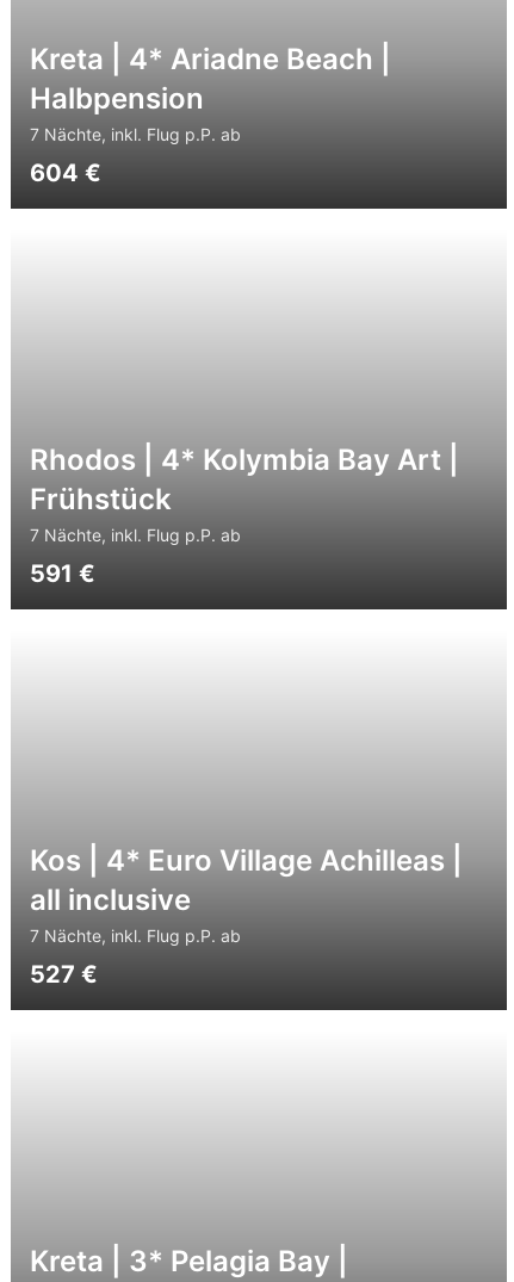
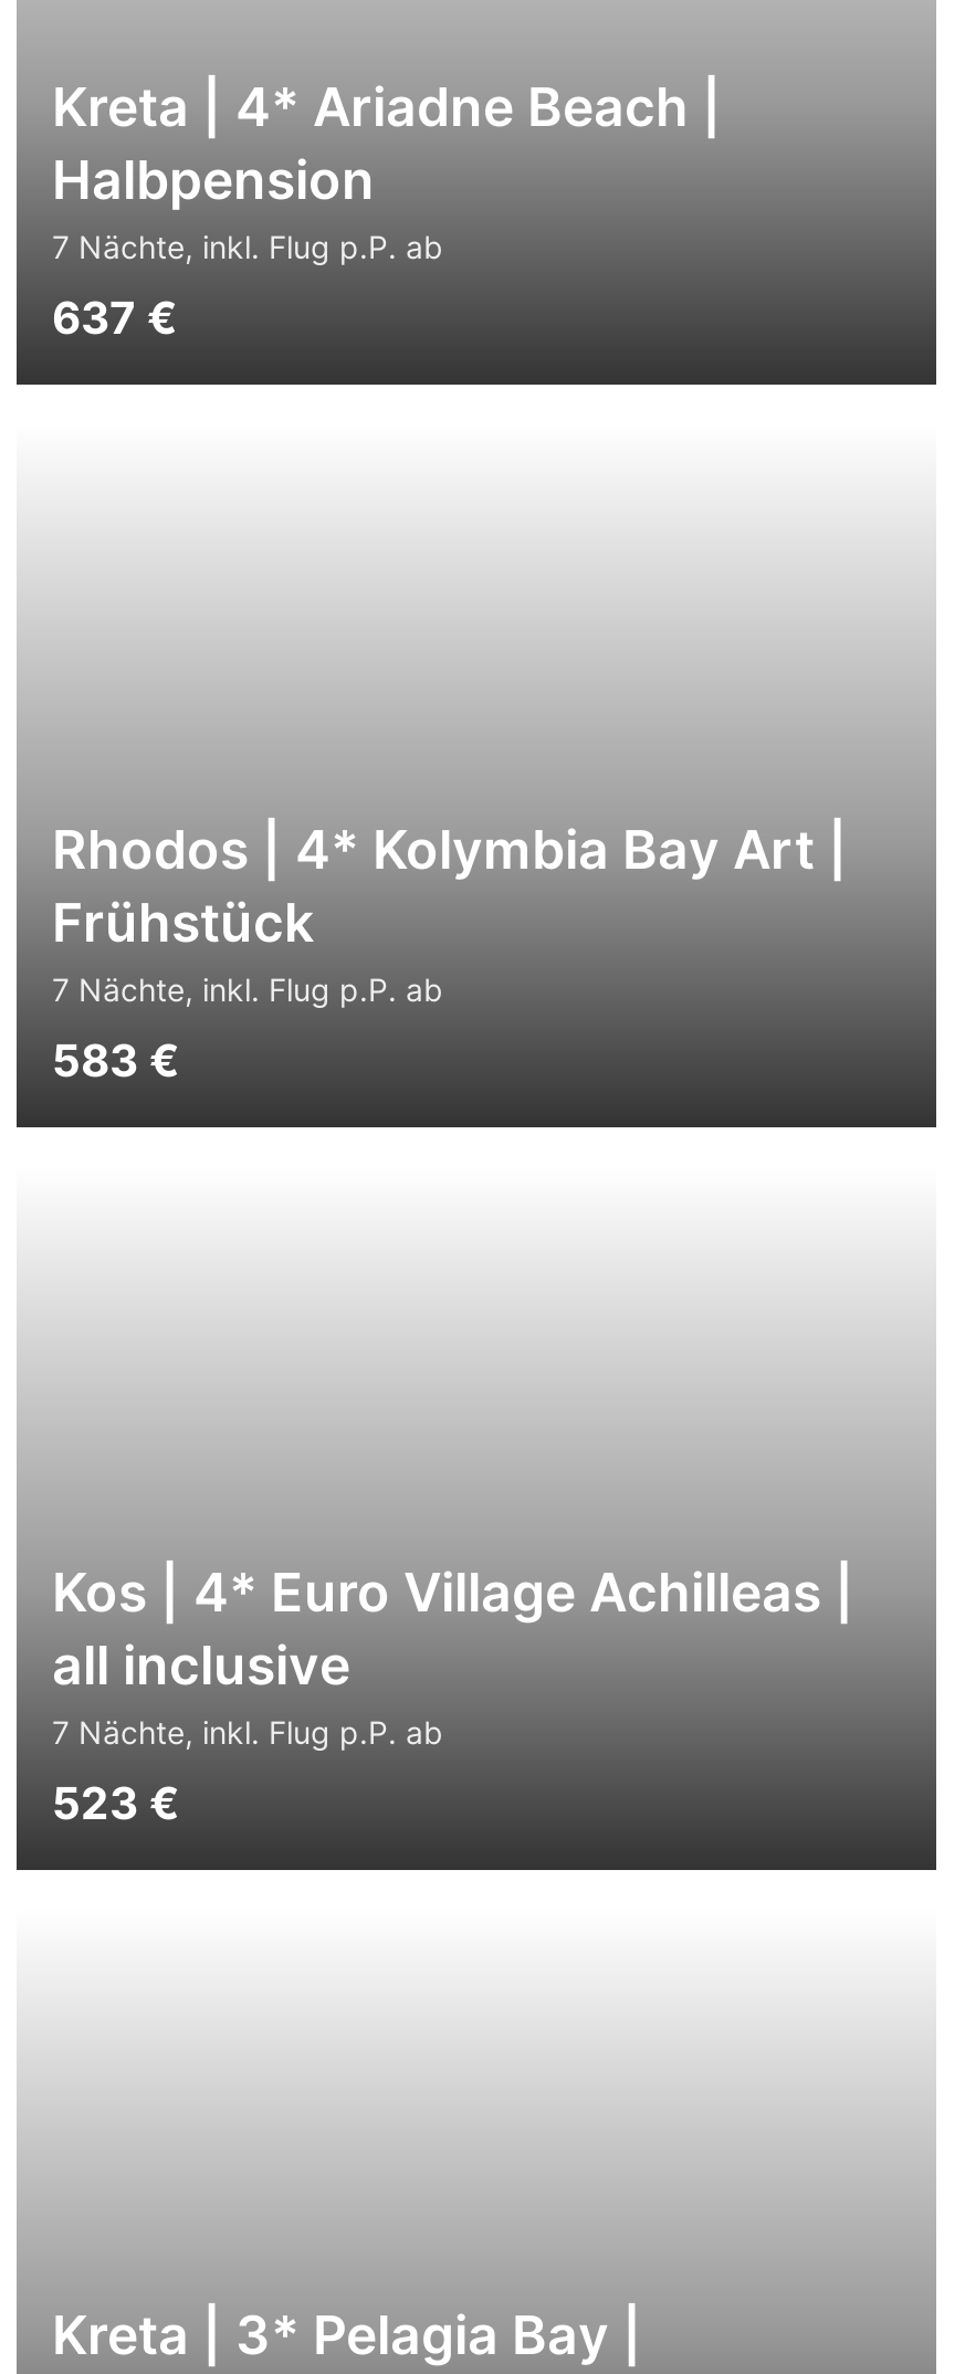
[30,159,101,187] 604 € -> [52,292,178,345] 637 €
[30,559,95,588] 591 € -> [52,1034,180,1088] 583 €
[30,960,98,989] 527 € -> [52,1777,180,1830] 523 €

